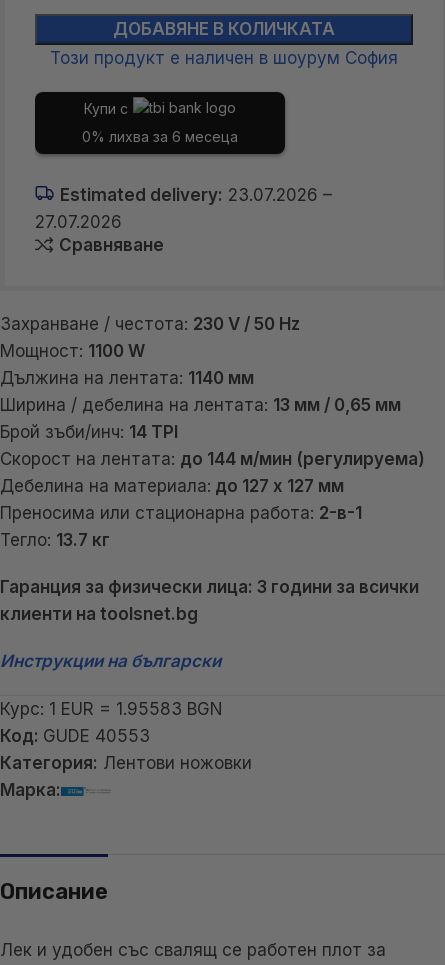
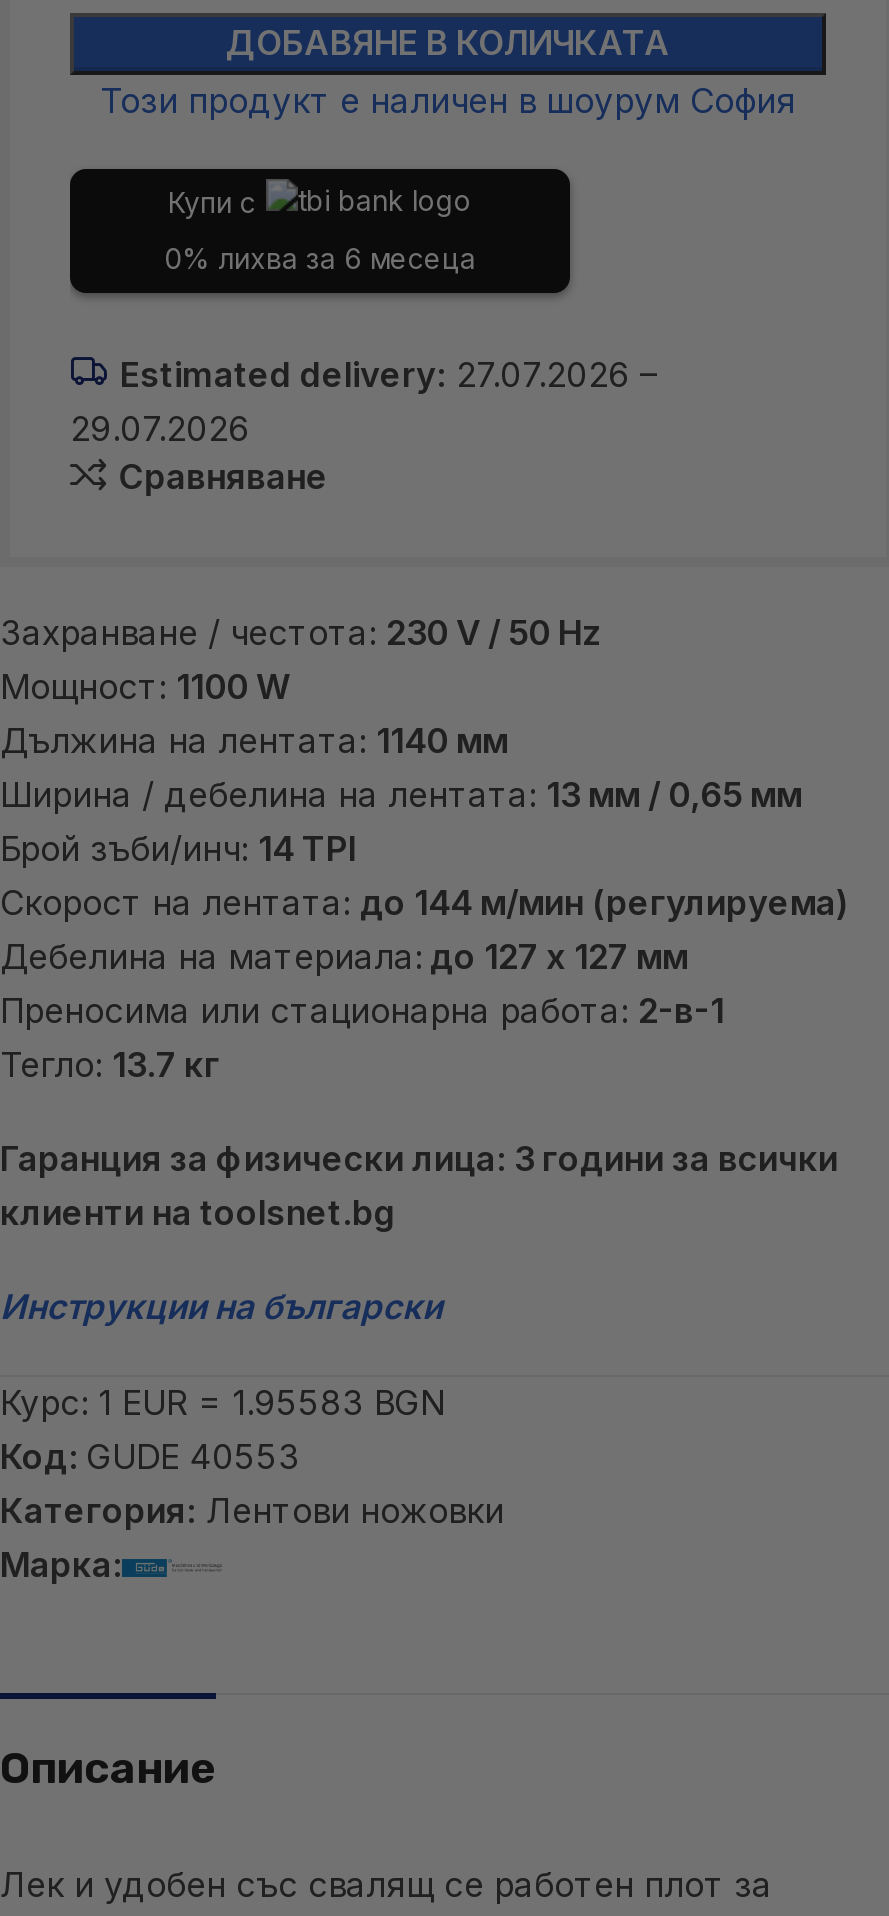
[60,185,332,205] Estimated delivery: 23.07.2026 – -> [120,356,658,396] Estimated delivery: 27.07.2026 –
[35,212,122,232] 27.07.2026 -> [70,410,250,450] 29.07.2026

